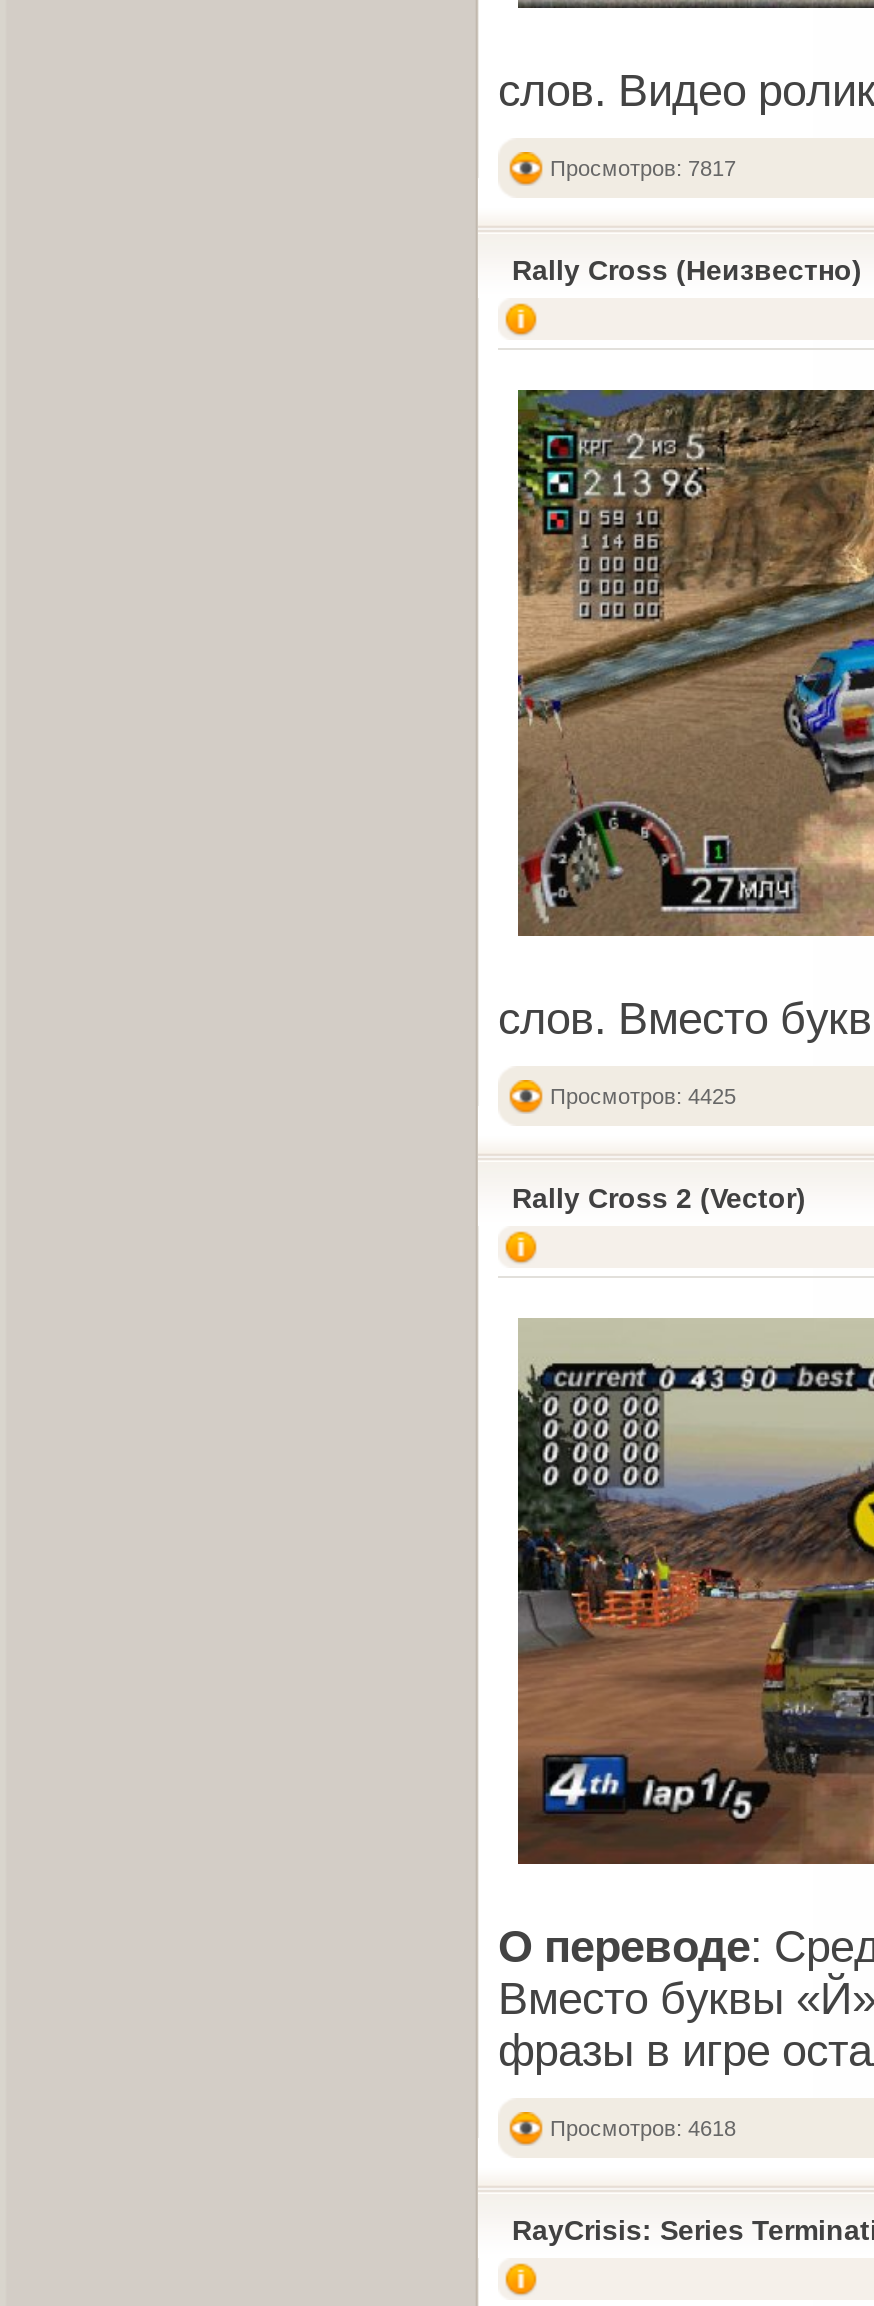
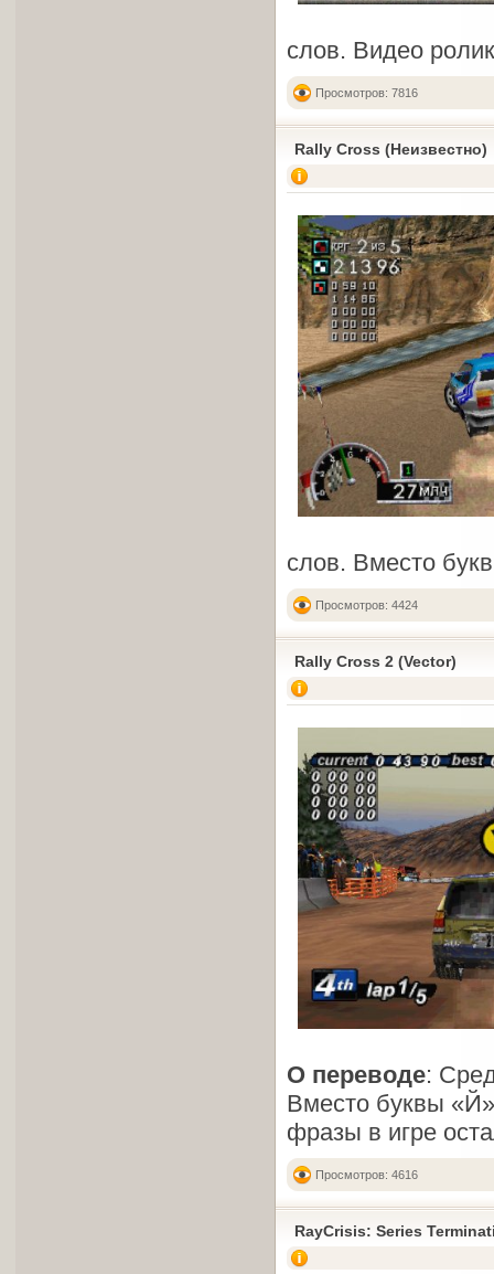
[550,156,736,180] Просмотров: 7817 -> [315,86,418,99] Просмотров: 7816
[550,1084,736,1108] Просмотров: 4425 -> [315,598,418,612] Просмотров: 4424
[550,2116,736,2140] Просмотров: 4618 -> [315,1168,418,1181] Просмотров: 4616

